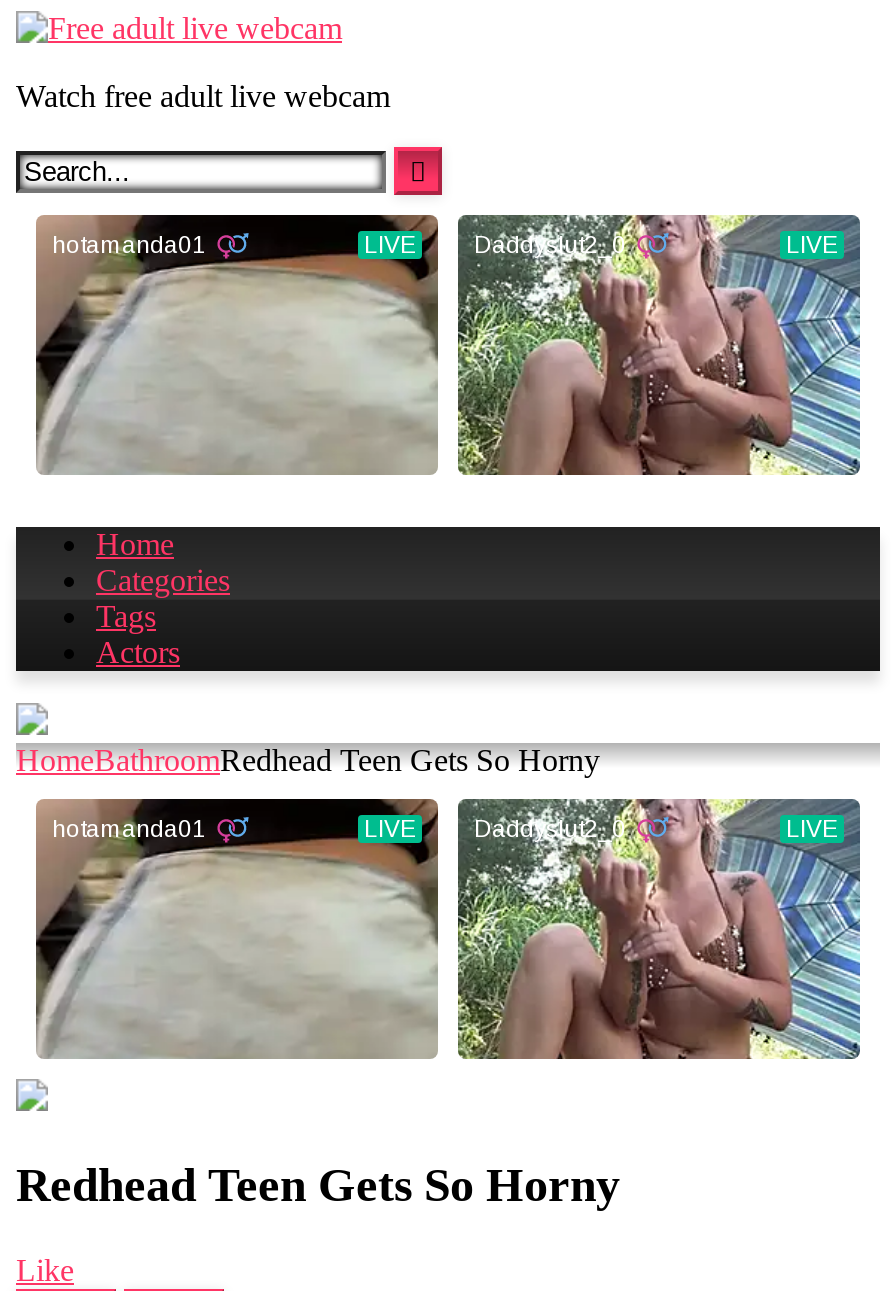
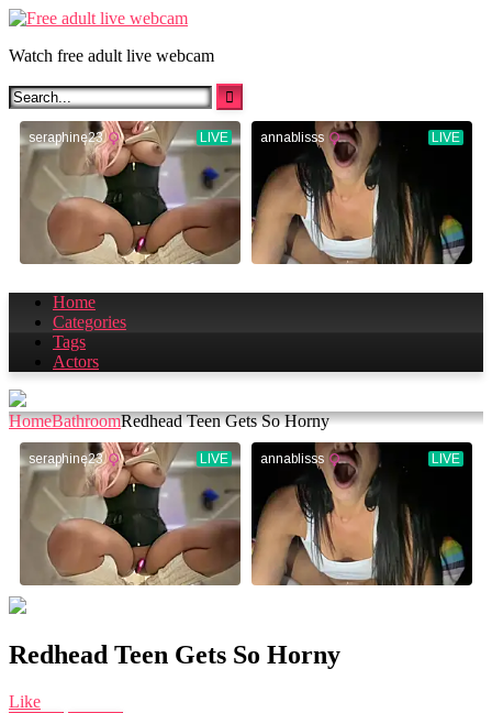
[36,213,438,475] [image] -> [20,120,241,264] [image]
[456,213,862,477] [image] -> [250,120,473,265] [image]
[36,797,438,1059] [image] -> [20,441,241,585] [image]
[456,797,862,1061] [image] -> [250,441,473,586] [image]

